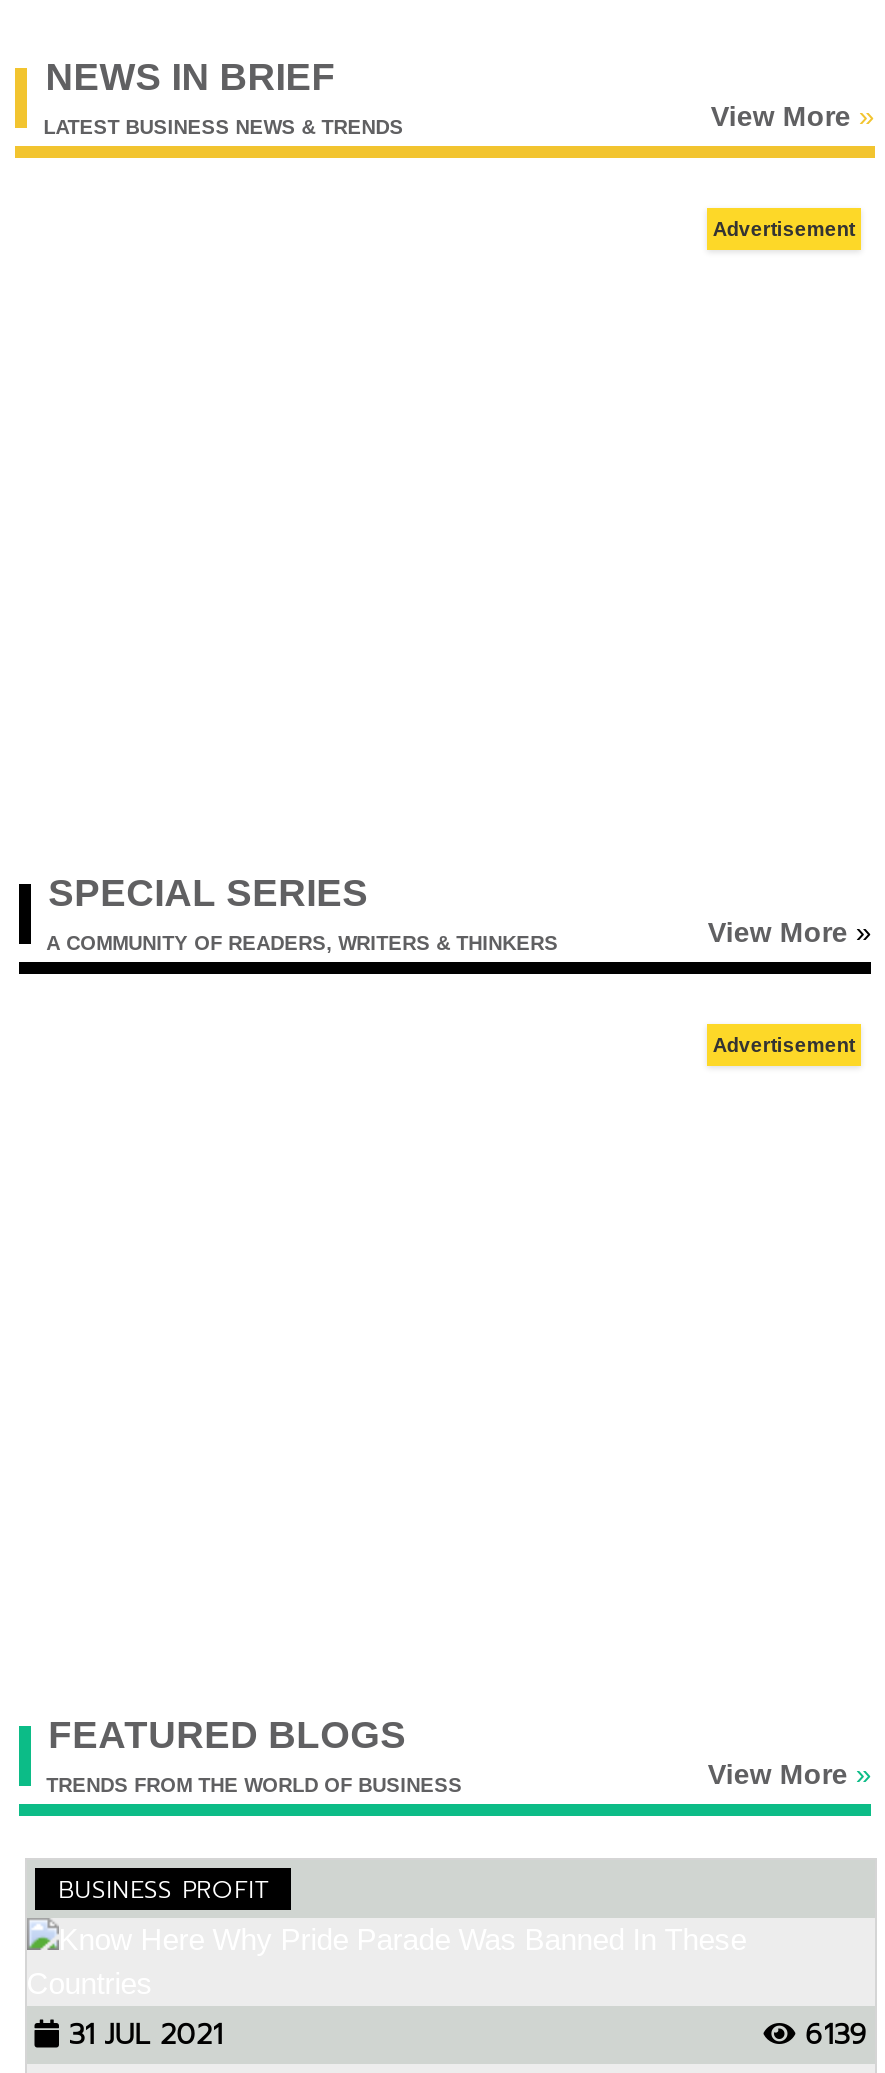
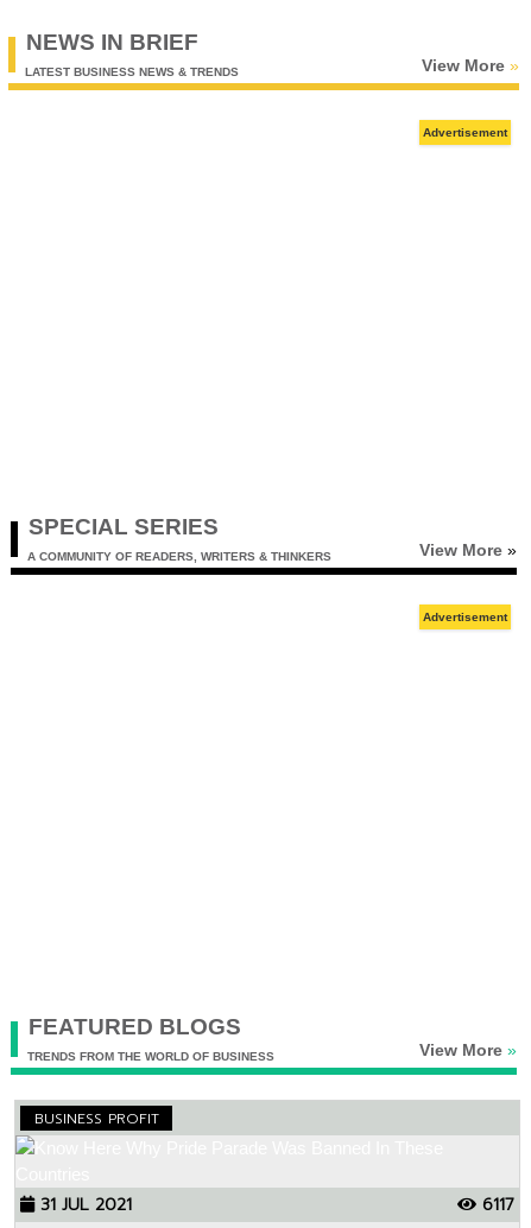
[795,2014,867,2056] 6139 -> [477,1192,515,1217] 6117

